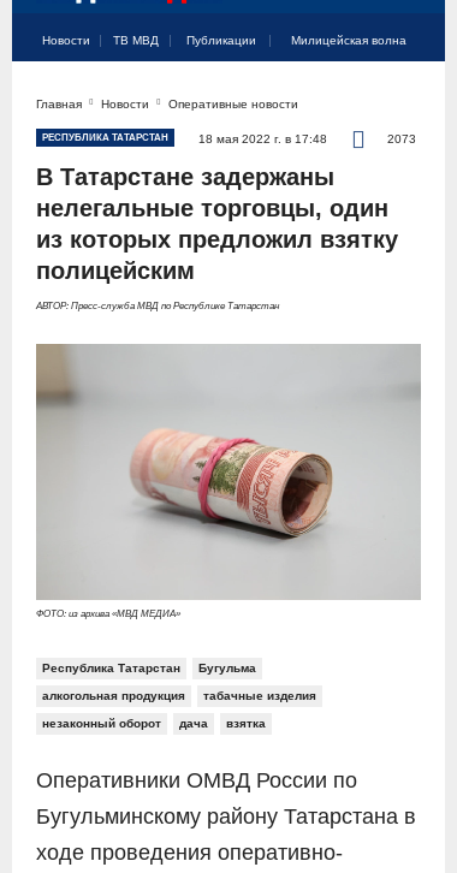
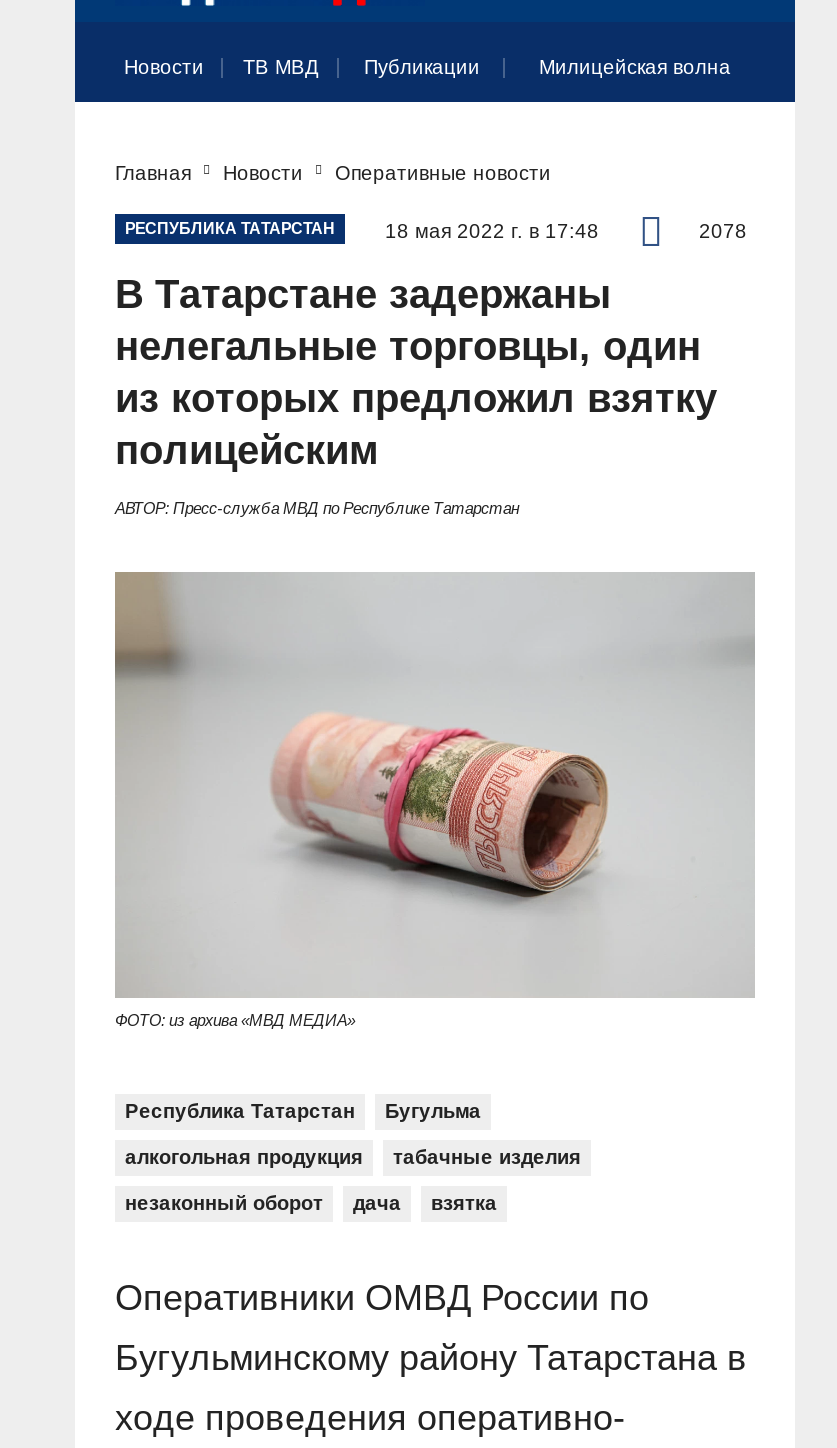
[387,132,416,145] 2073 -> [699,220,747,242] 2078

